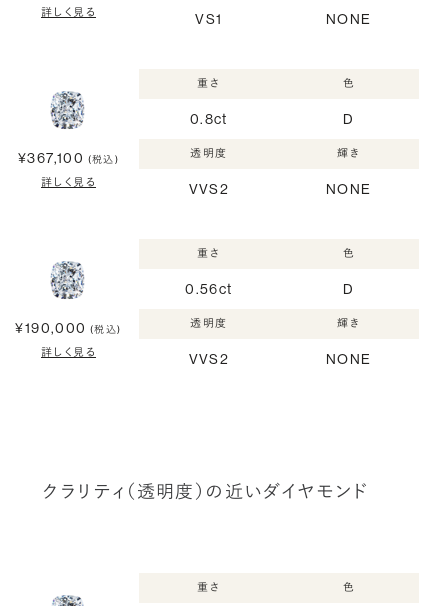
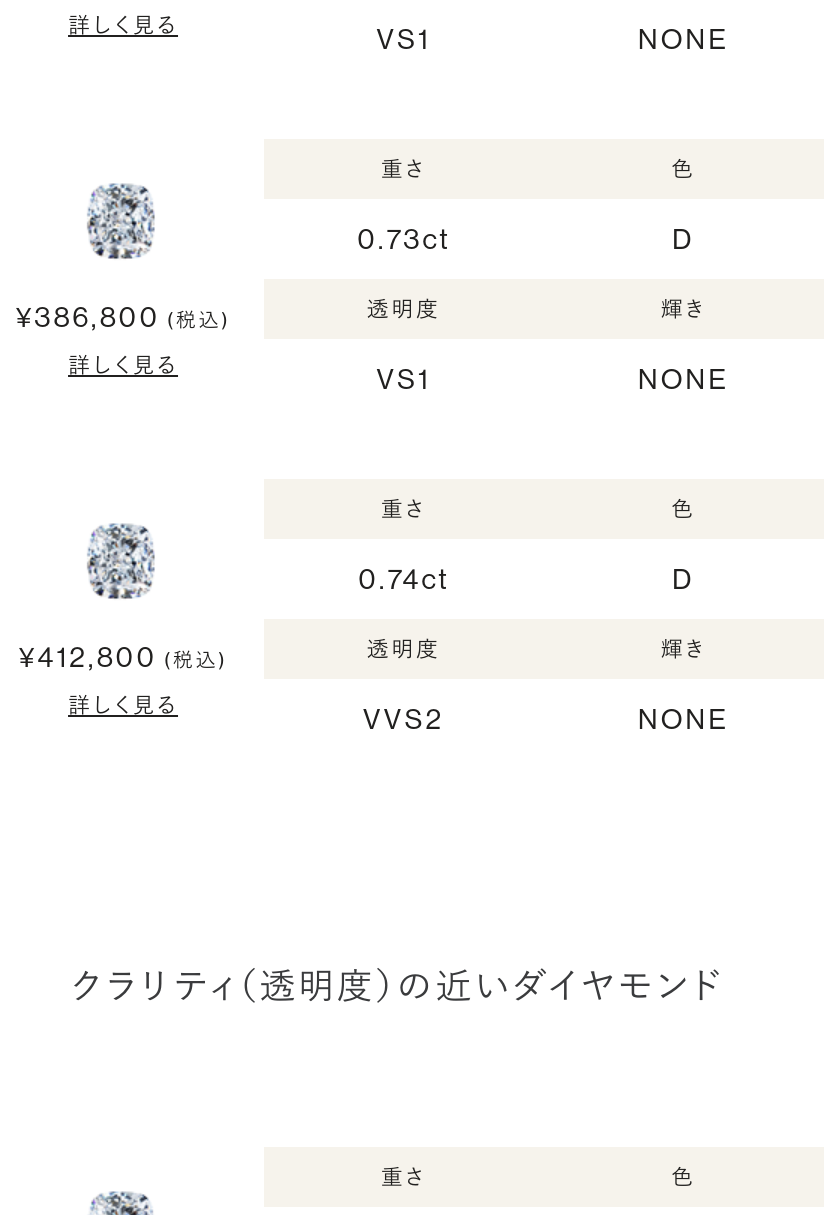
[190,111,228,127] 0.8ct -> [357,221,450,257] 0.73ct
[18,150,119,166] ¥367,100 (税込) -> [16,298,230,334] ¥386,800 (税込)
[188,181,229,197] VVS2 -> [376,361,431,397] VS1
[185,281,232,297] 0.56ct -> [358,561,449,597] 0.74ct
[15,320,122,336] ¥190,000 (税込) -> [19,638,227,674] ¥412,800 (税込)

